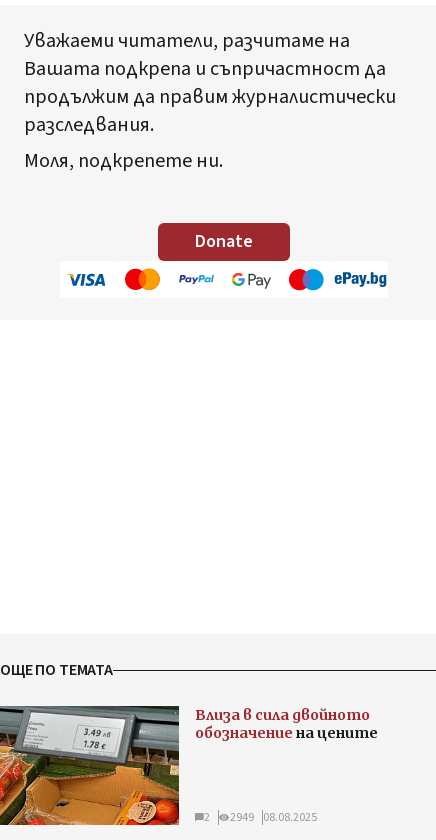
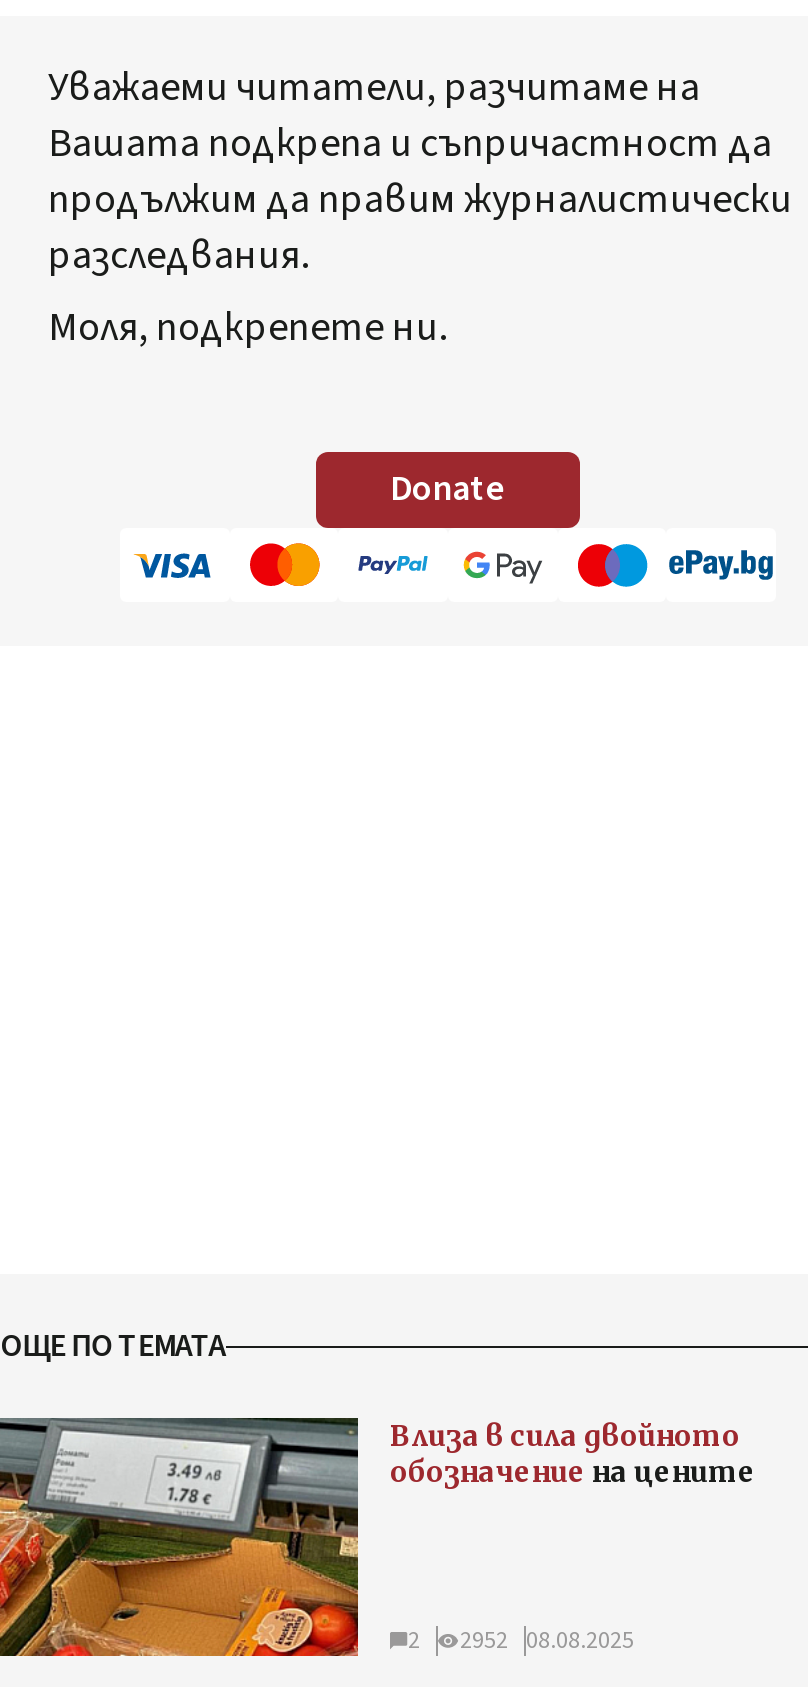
[204,809,317,826] 2 2949 08.08.2025 -> [408,1625,634,1659] 2 2952 08.08.2025

